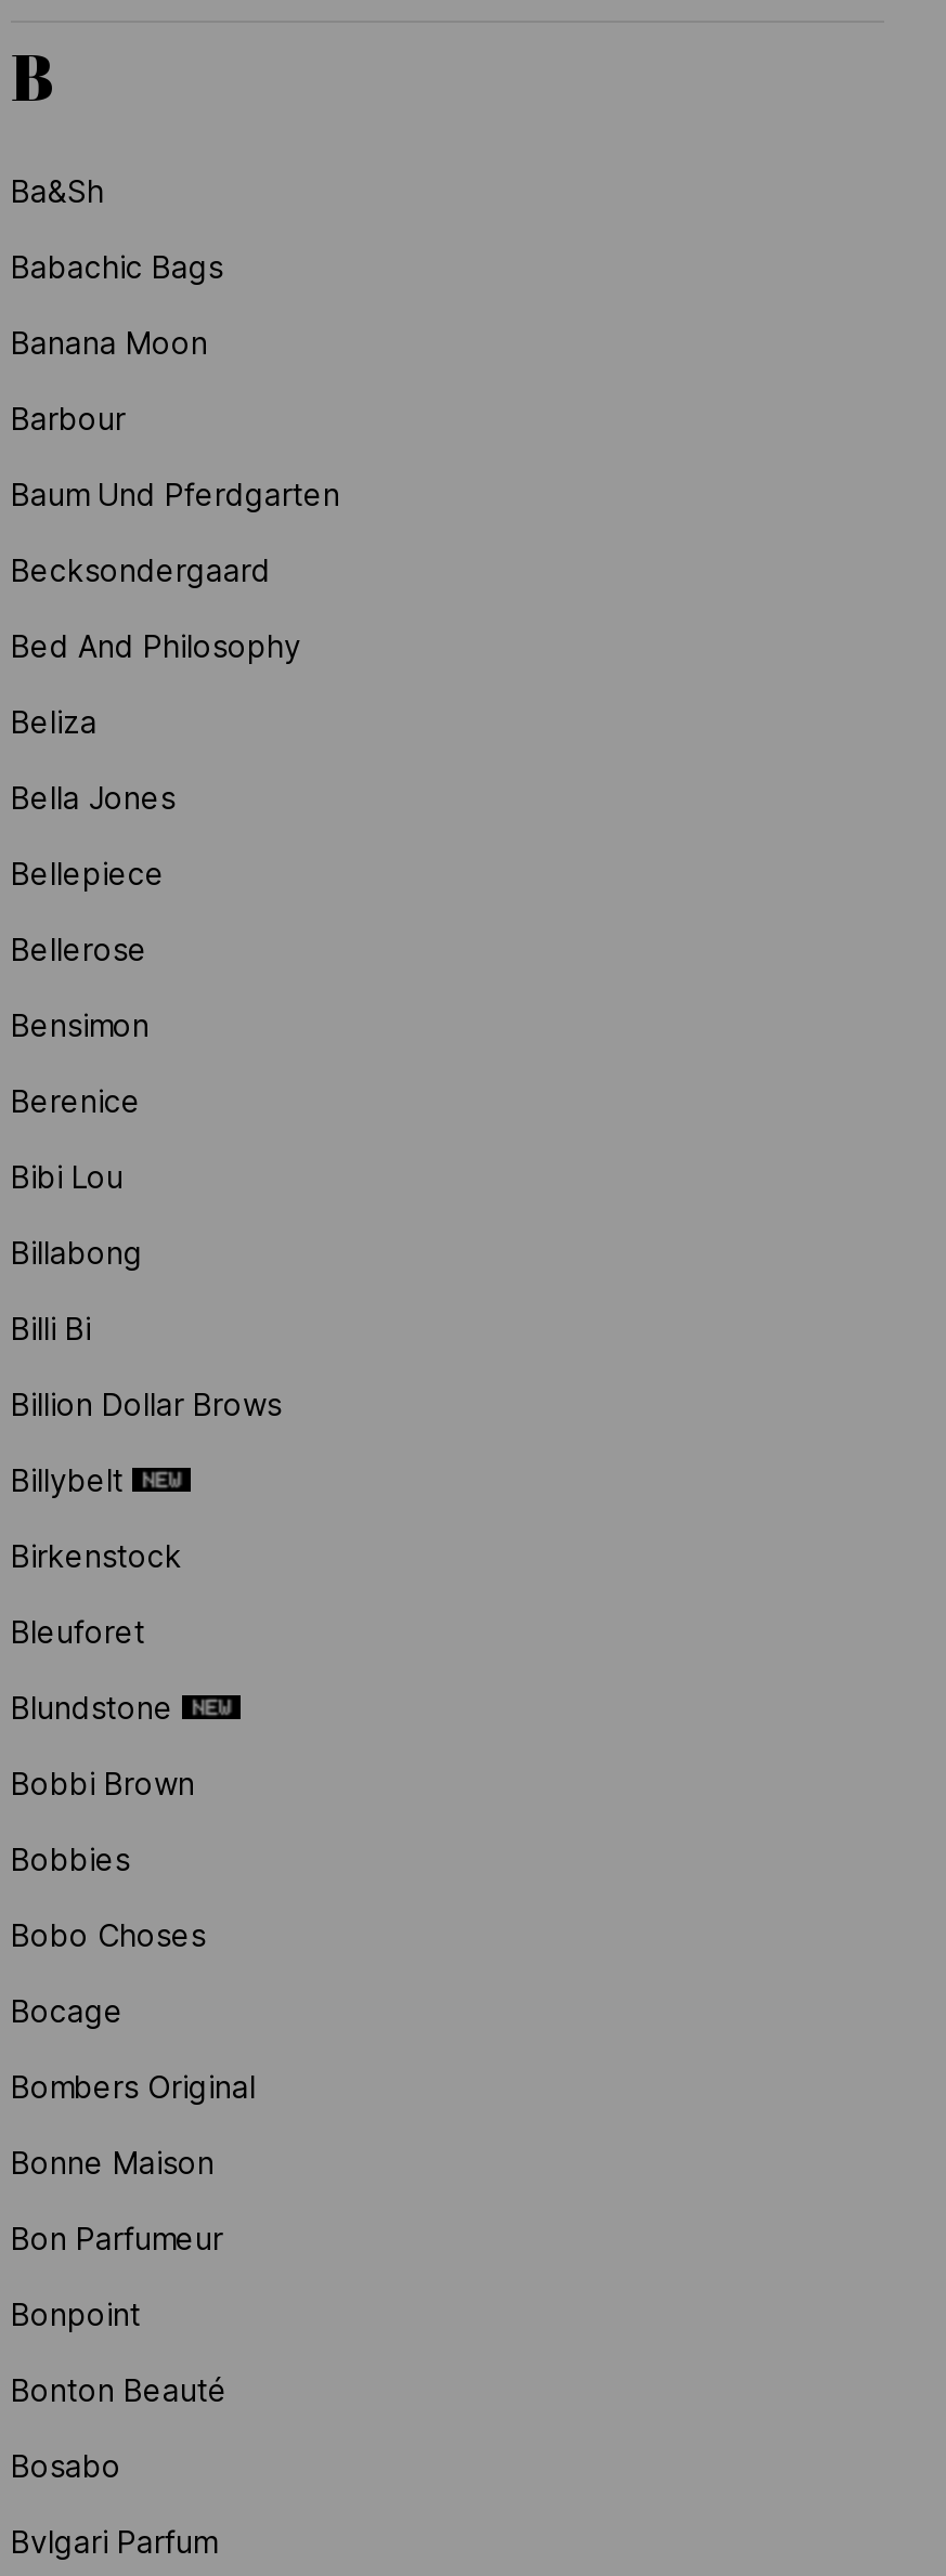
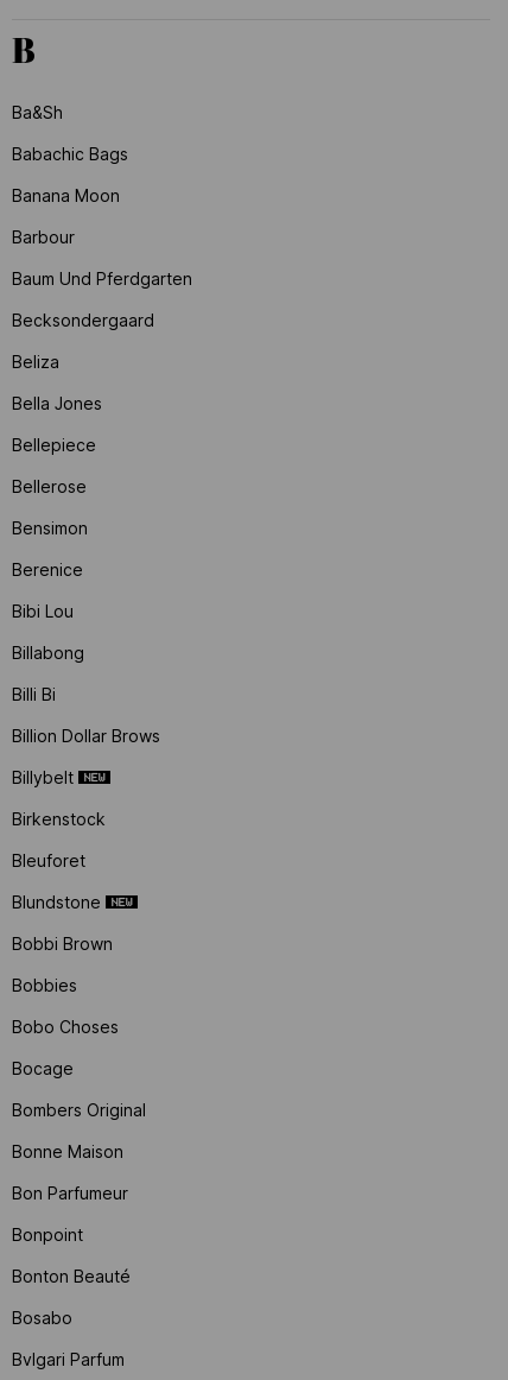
[11,627,301,664] Bed And Philosophy -> none

